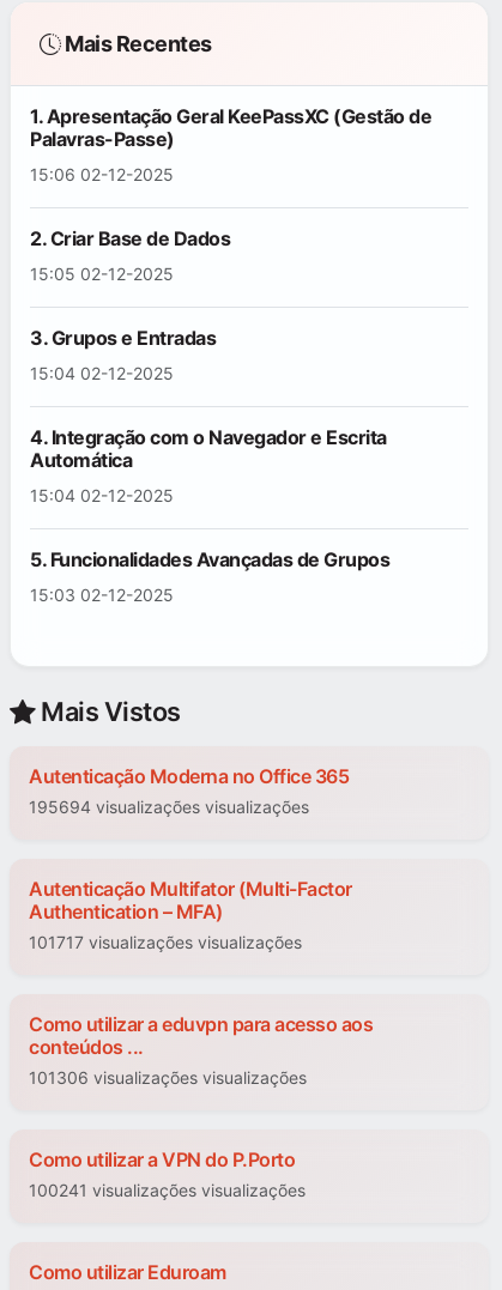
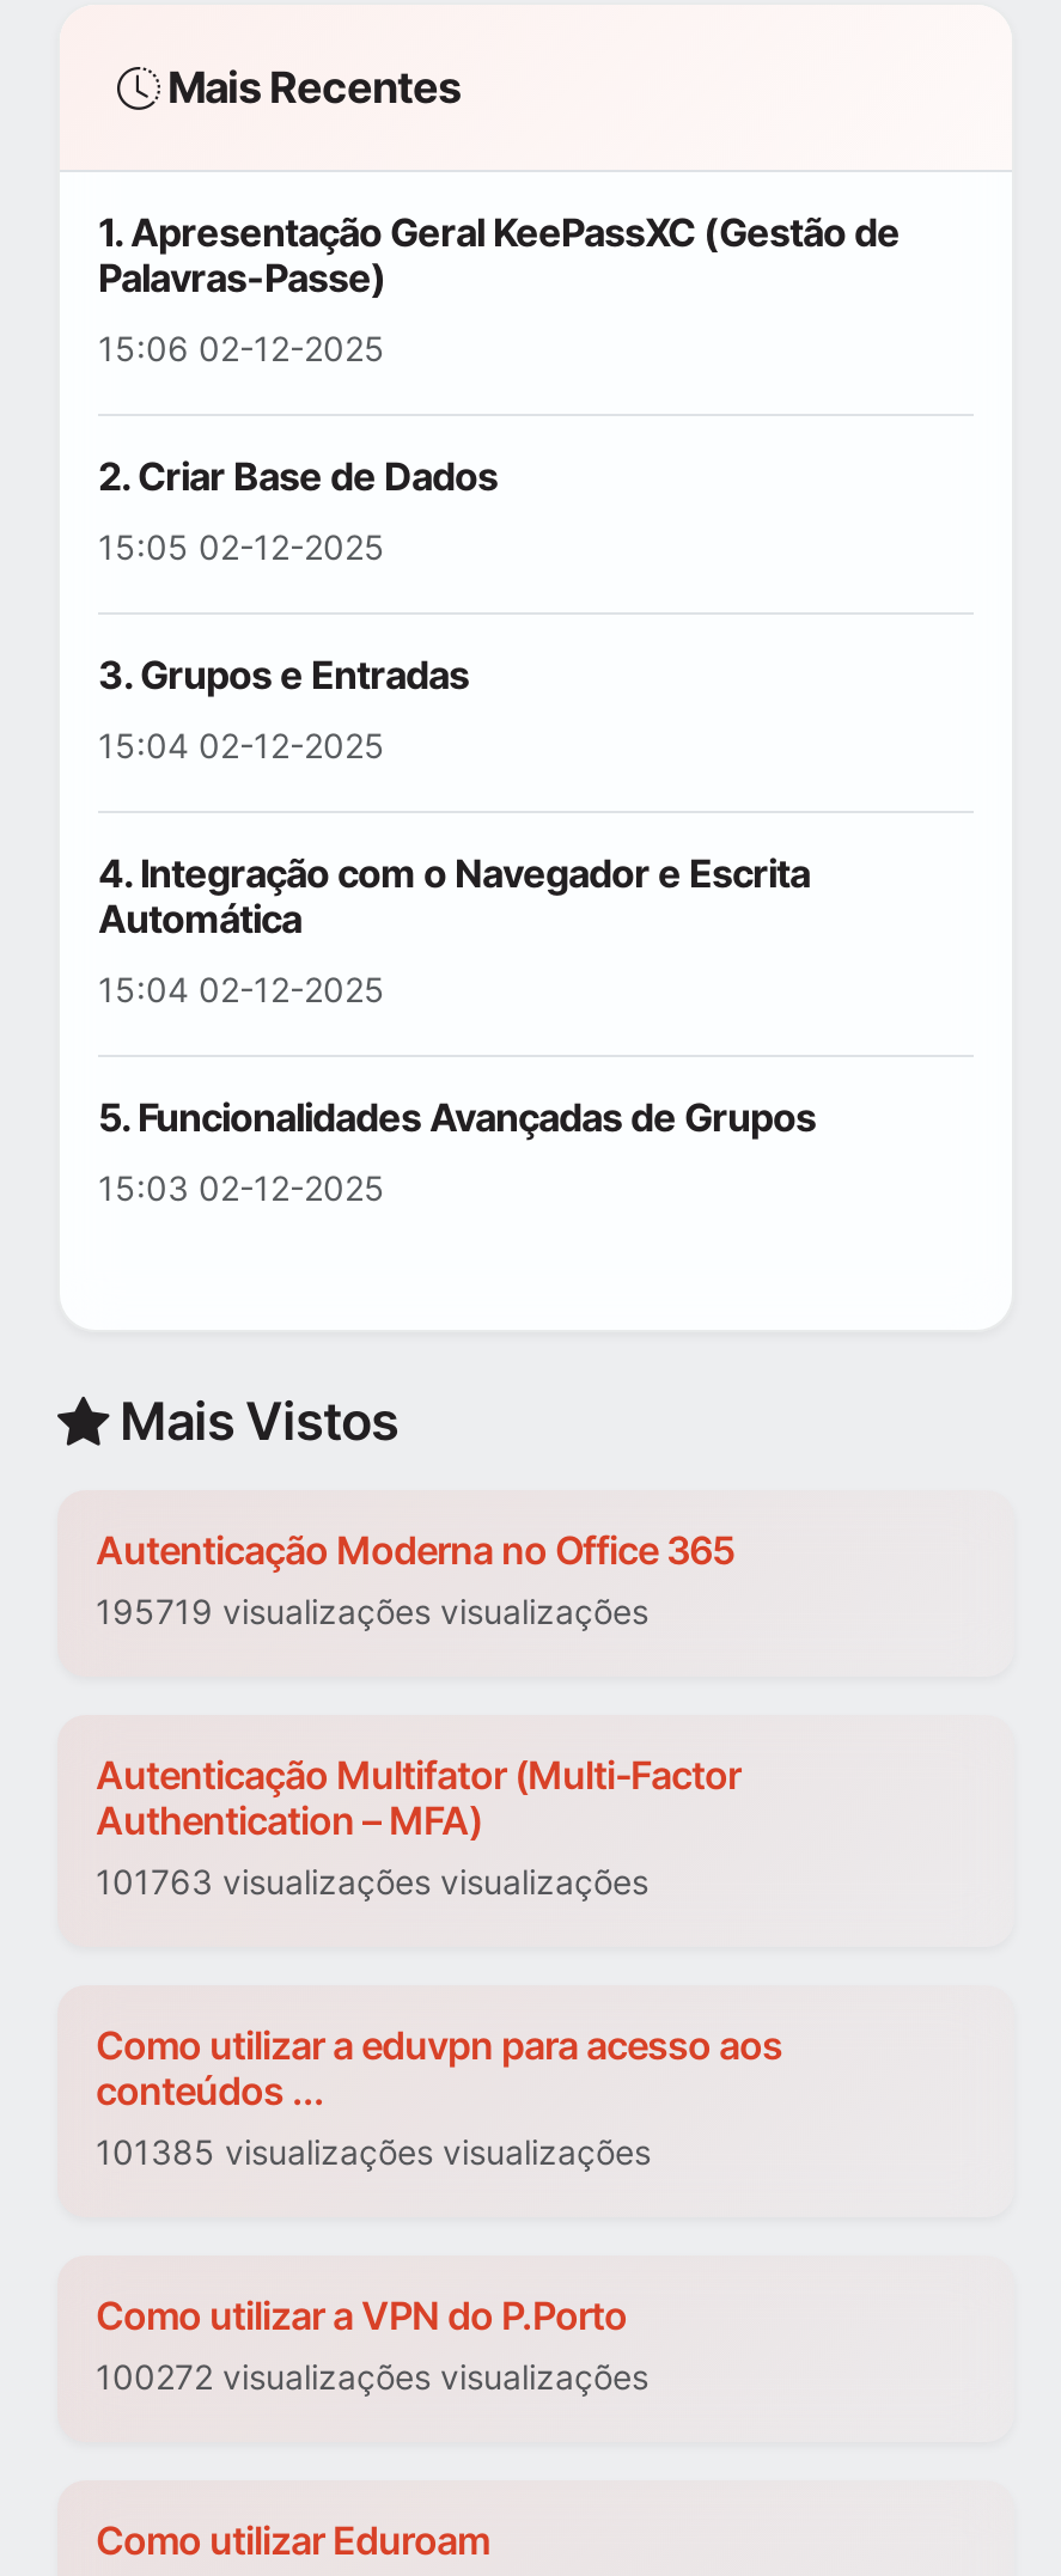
[29,797,309,817] 195694 visualizações visualizações -> [96,1592,648,1632] 195719 visualizações visualizações
[29,932,302,953] 101717 visualizações visualizações -> [96,1862,648,1903] 101763 visualizações visualizações
[29,1068,307,1088] 101306 visualizações visualizações -> [96,2132,651,2173] 101385 visualizações visualizações
[29,1180,306,1201] 100241 visualizações visualizações -> [96,2357,648,2398] 100272 visualizações visualizações

